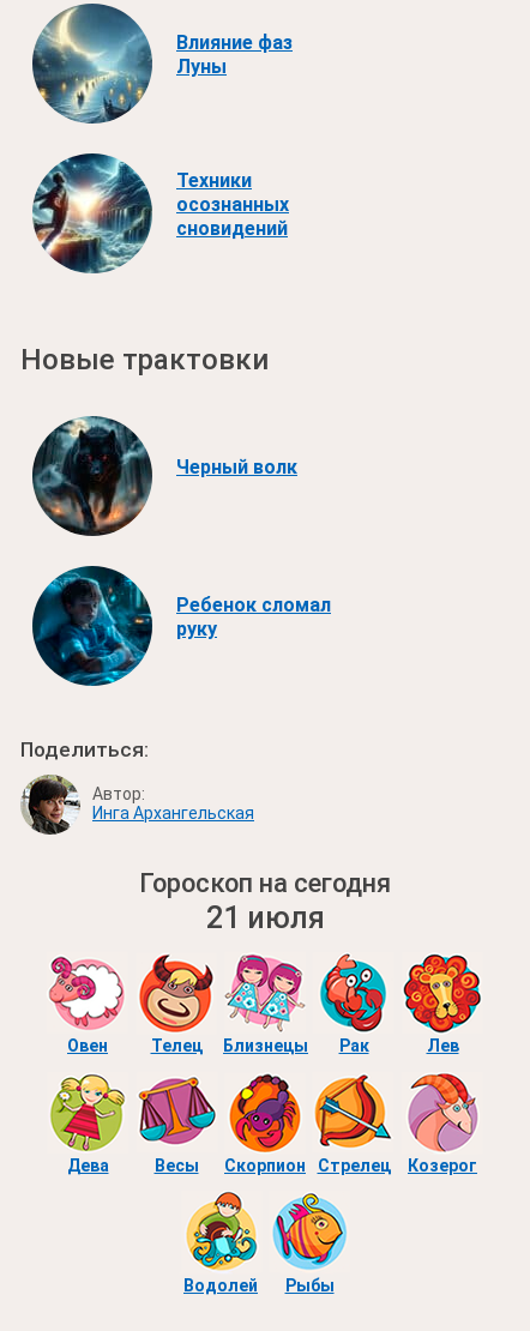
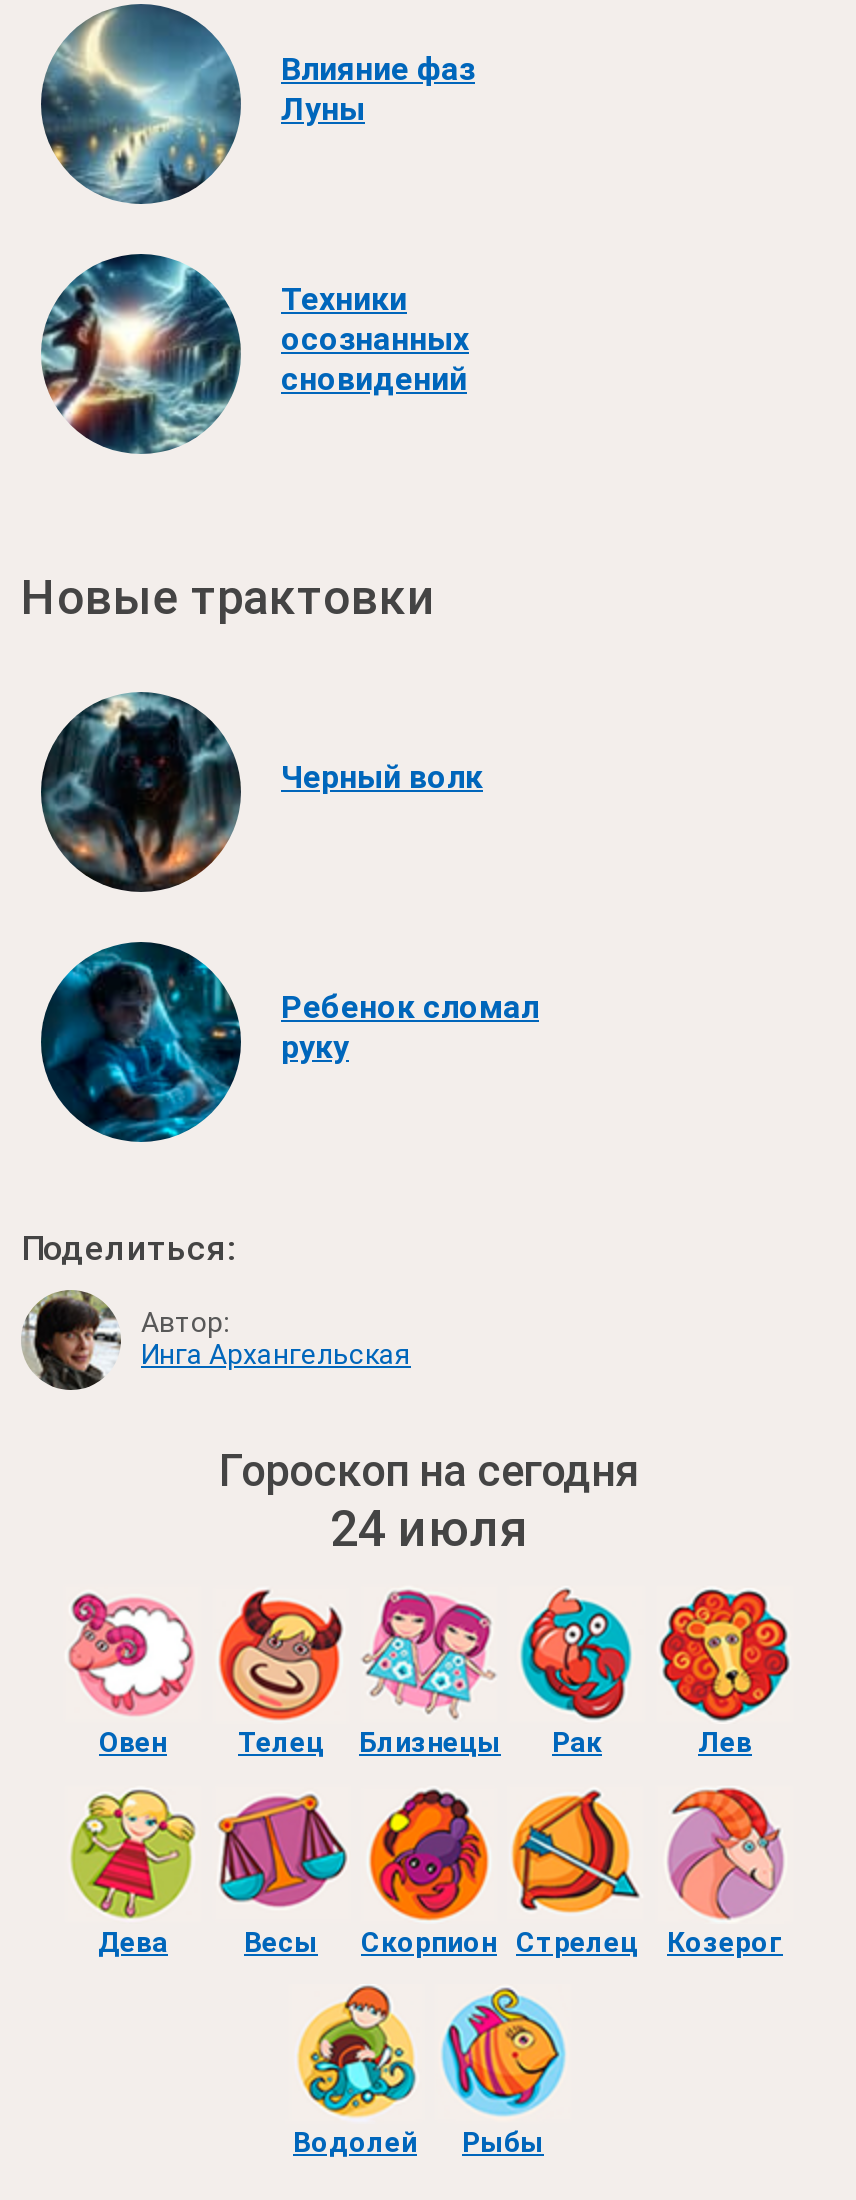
[206,901,324,935] 21 июля -> [330,1500,528,1558] 24 июля

